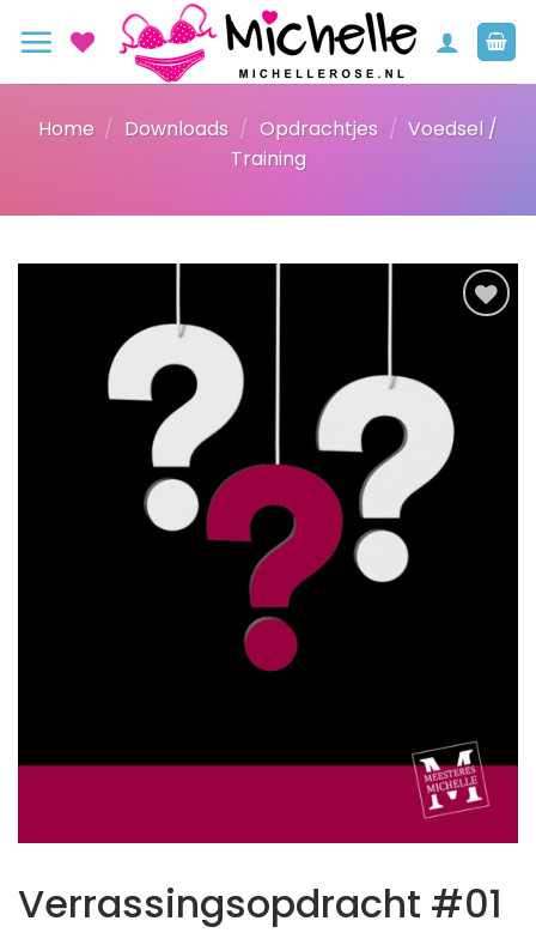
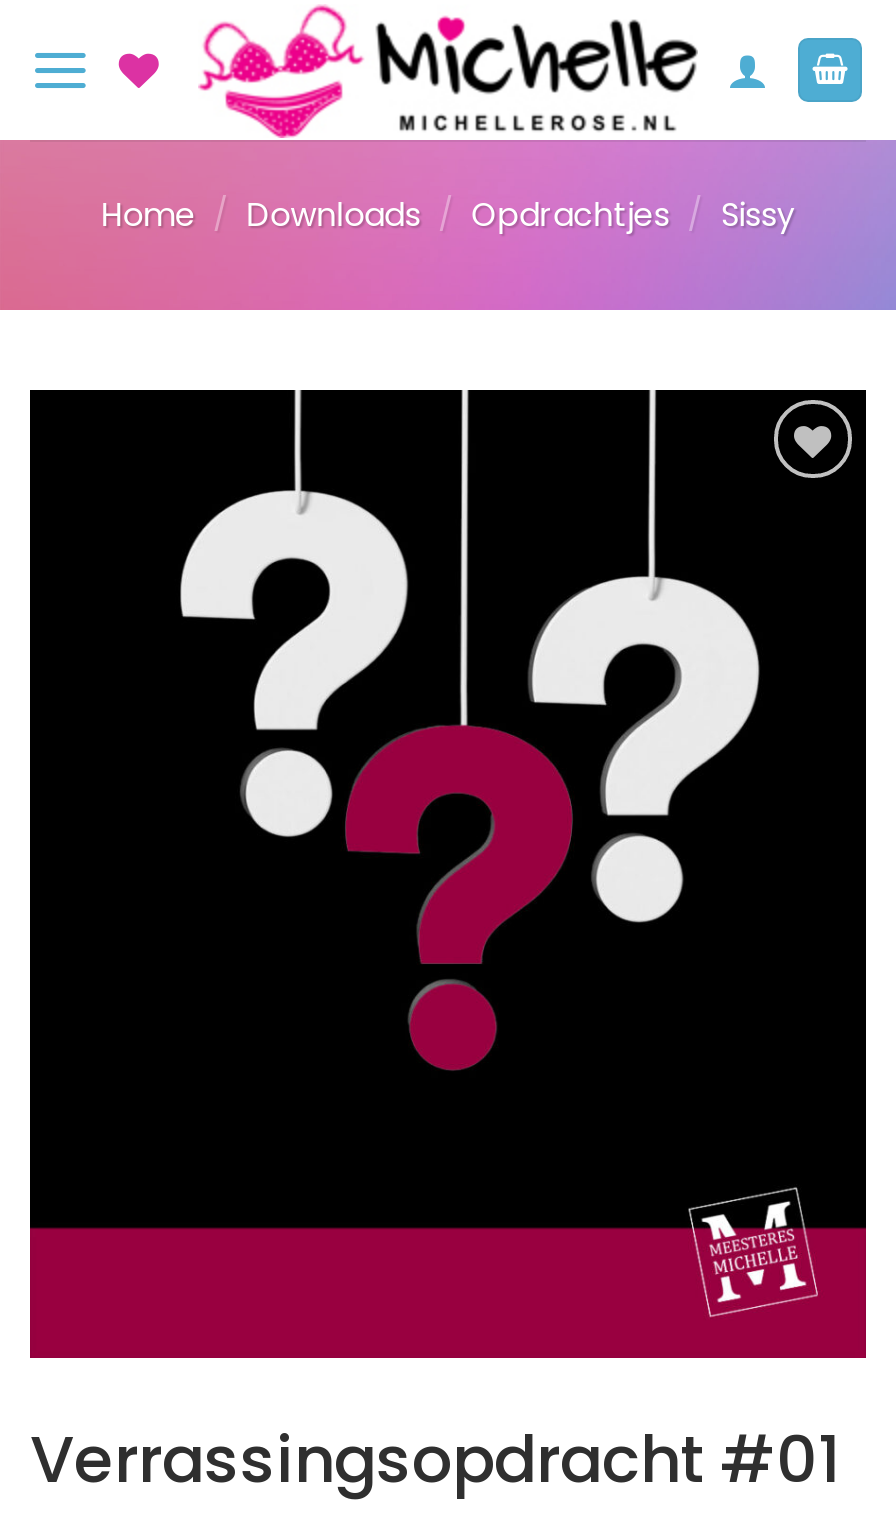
[38,115,498,172] Home / Downloads / Opdrachtjes / Voedsel / | Training -> [101,192,795,238] Home / Downloads / Opdrachtjes / Sissy

